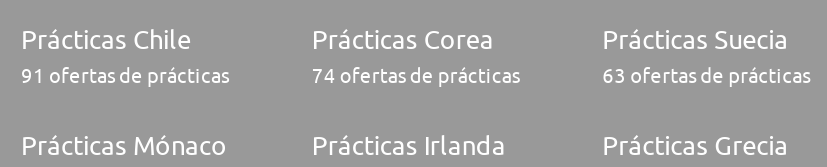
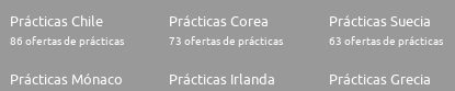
[21,63,229,87] 91 ofertas de prácticas -> [10,34,124,47] 86 ofertas de prácticas
[312,63,520,87] 74 ofertas de prácticas -> [169,34,283,47] 73 ofertas de prácticas

